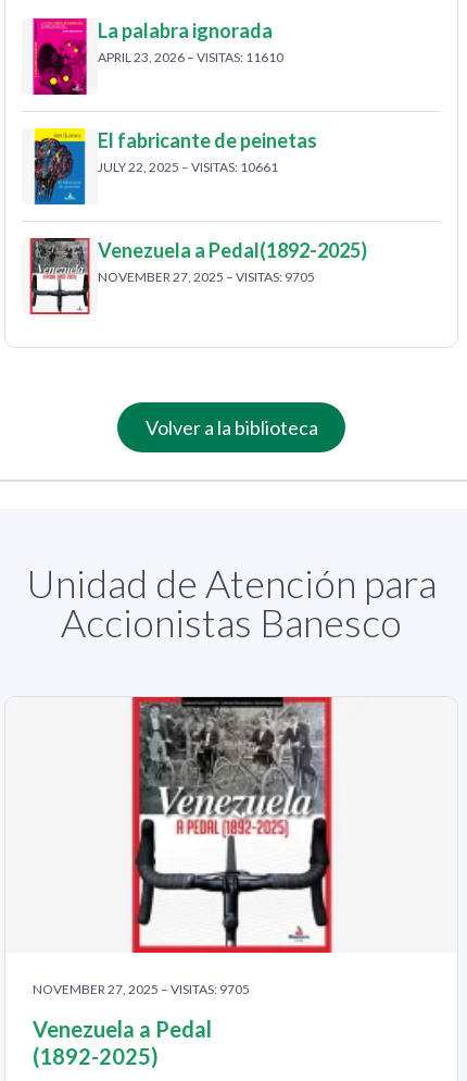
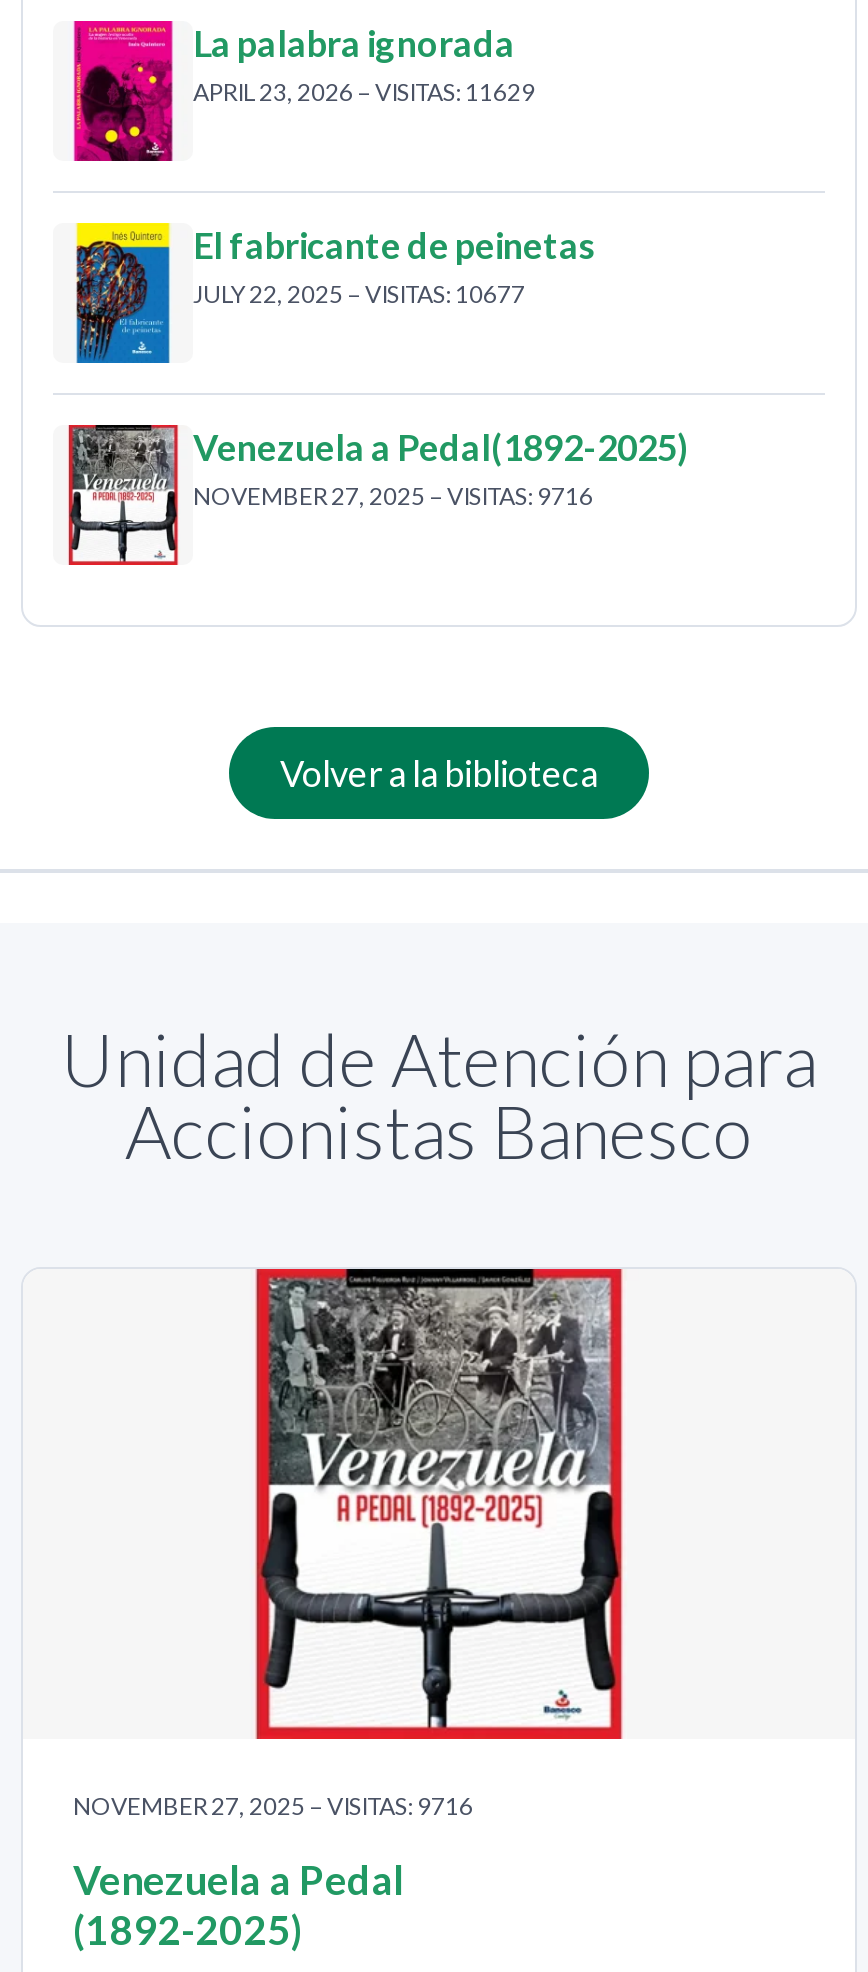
[98,49,283,65] APRIL 23, 2026 – VISITAS: 11610 -> [193,76,535,106] APRIL 23, 2026 – VISITAS: 11629
[98,158,278,175] JULY 22, 2025 – VISITAS: 10661 -> [193,278,525,308] JULY 22, 2025 – VISITAS: 10677
[98,268,315,284] NOVEMBER 27, 2025 – VISITAS: 9705 -> [193,480,593,510] NOVEMBER 27, 2025 – VISITAS: 9716
[33,981,250,997] NOVEMBER 27, 2025 – VISITAS: 9705 -> [73,1790,473,1820] NOVEMBER 27, 2025 – VISITAS: 9716

